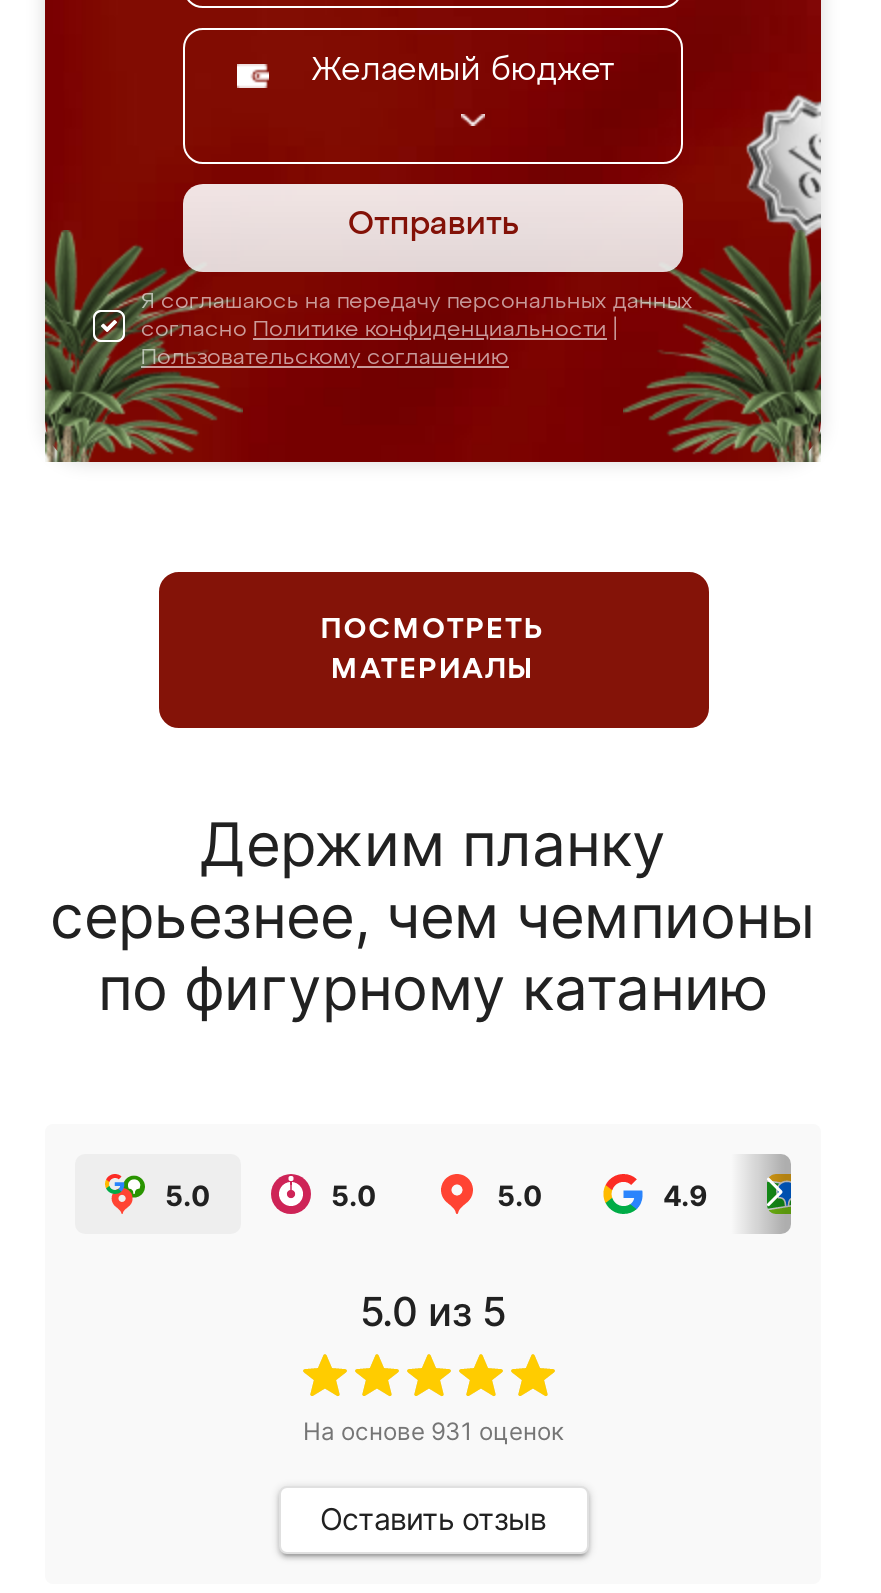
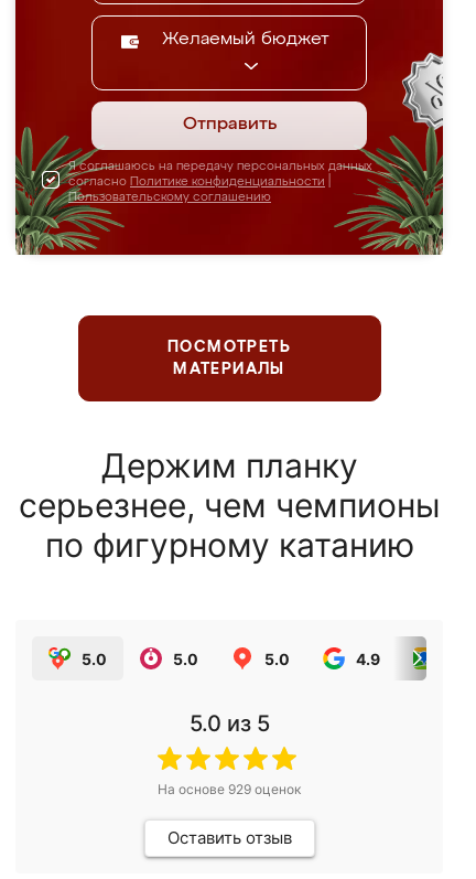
[303,1416,563,1446] На основе 931 оценок -> [158,781,301,797] На основе 929 оценок

